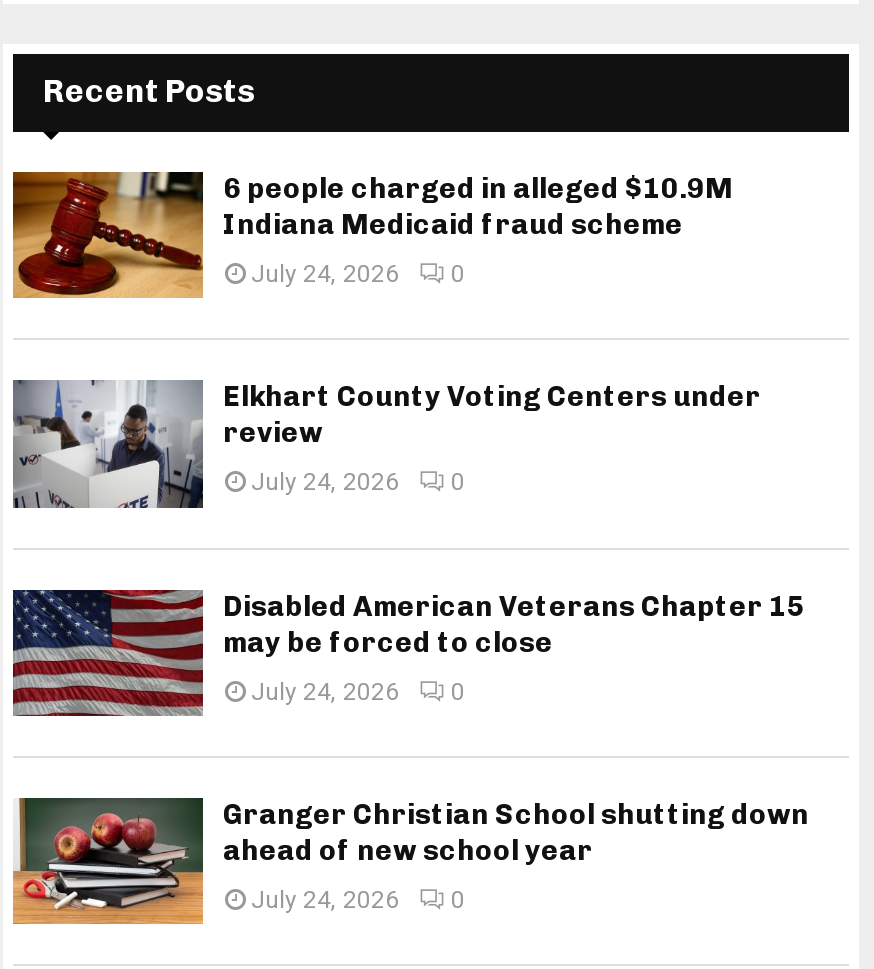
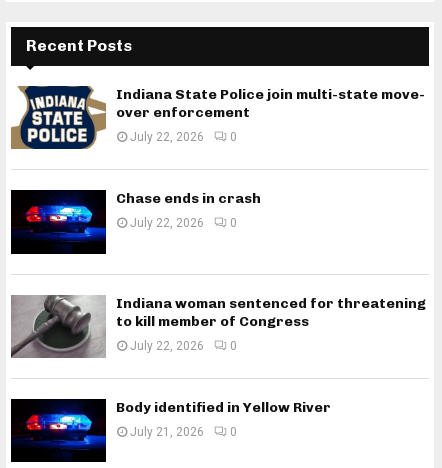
[11,170,733,300] [image] | 6 people charged in alleged $10.9M | Indiana Medicaid fraud scheme -> [11,85,425,150] [image] | Indiana State Police join multi-state move- | over enforcement
[251,260,465,288] July 24, 2026 0 -> [130,130,237,144] July 22, 2026 0
[11,378,761,510] [image] | Elkhart County Voting Centers under | review -> [10,189,261,255] [image] | Chase ends in crash
[251,469,465,497] July 24, 2026 0 -> [130,216,237,230] July 22, 2026 0
[13,588,805,716] [image] | Disabled American Veterans Chapter 15 | may be forced to close -> [11,295,426,358] [image] | Indiana woman sentenced for threatening | to kill member of Congress
[251,677,465,705] July 24, 2026 0 -> [130,339,237,353] July 22, 2026 0
[11,796,809,960] [image] | Granger Christian School shutting down | ahead of new school year -> [10,399,331,463] [image] | Body identified in Yellow River
[251,886,465,914] July 24, 2026 0 -> [130,425,237,439] July 21, 2026 0

